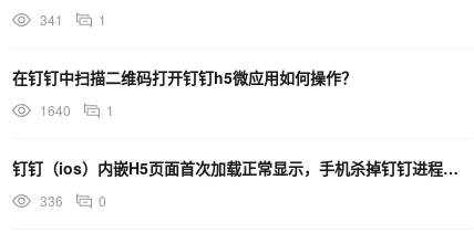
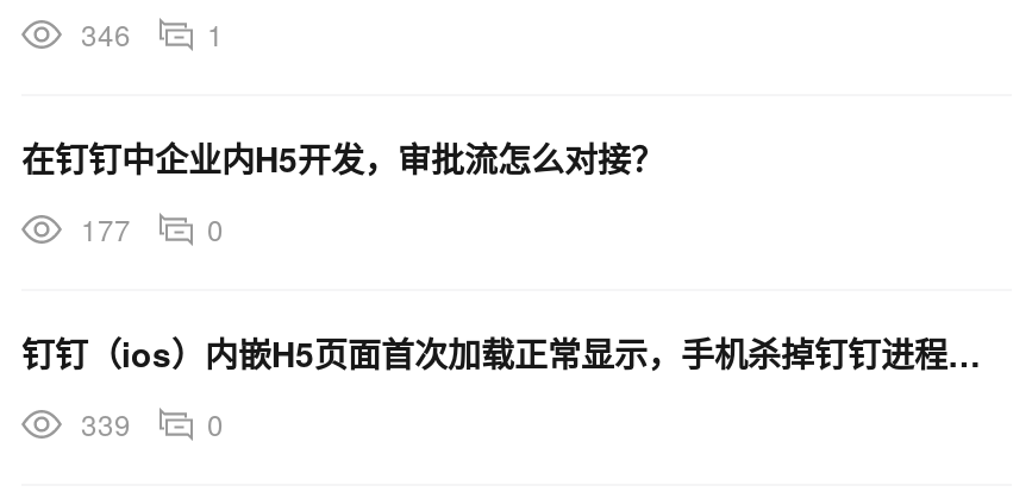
[40,10,106,29] 341 1 -> [81,13,224,53] 346 1
[12,66,357,88] 在钉钉中扫描二维码打开钉钉h5微应用如何操作？ -> [21,134,664,182] 在钉钉中企业内H5开发，审批流怎么对接？
[40,100,114,119] 1640 | 1 -> [81,208,224,248] 177 | 0
[40,191,106,210] 336 0 -> [81,403,224,443] 339 0

